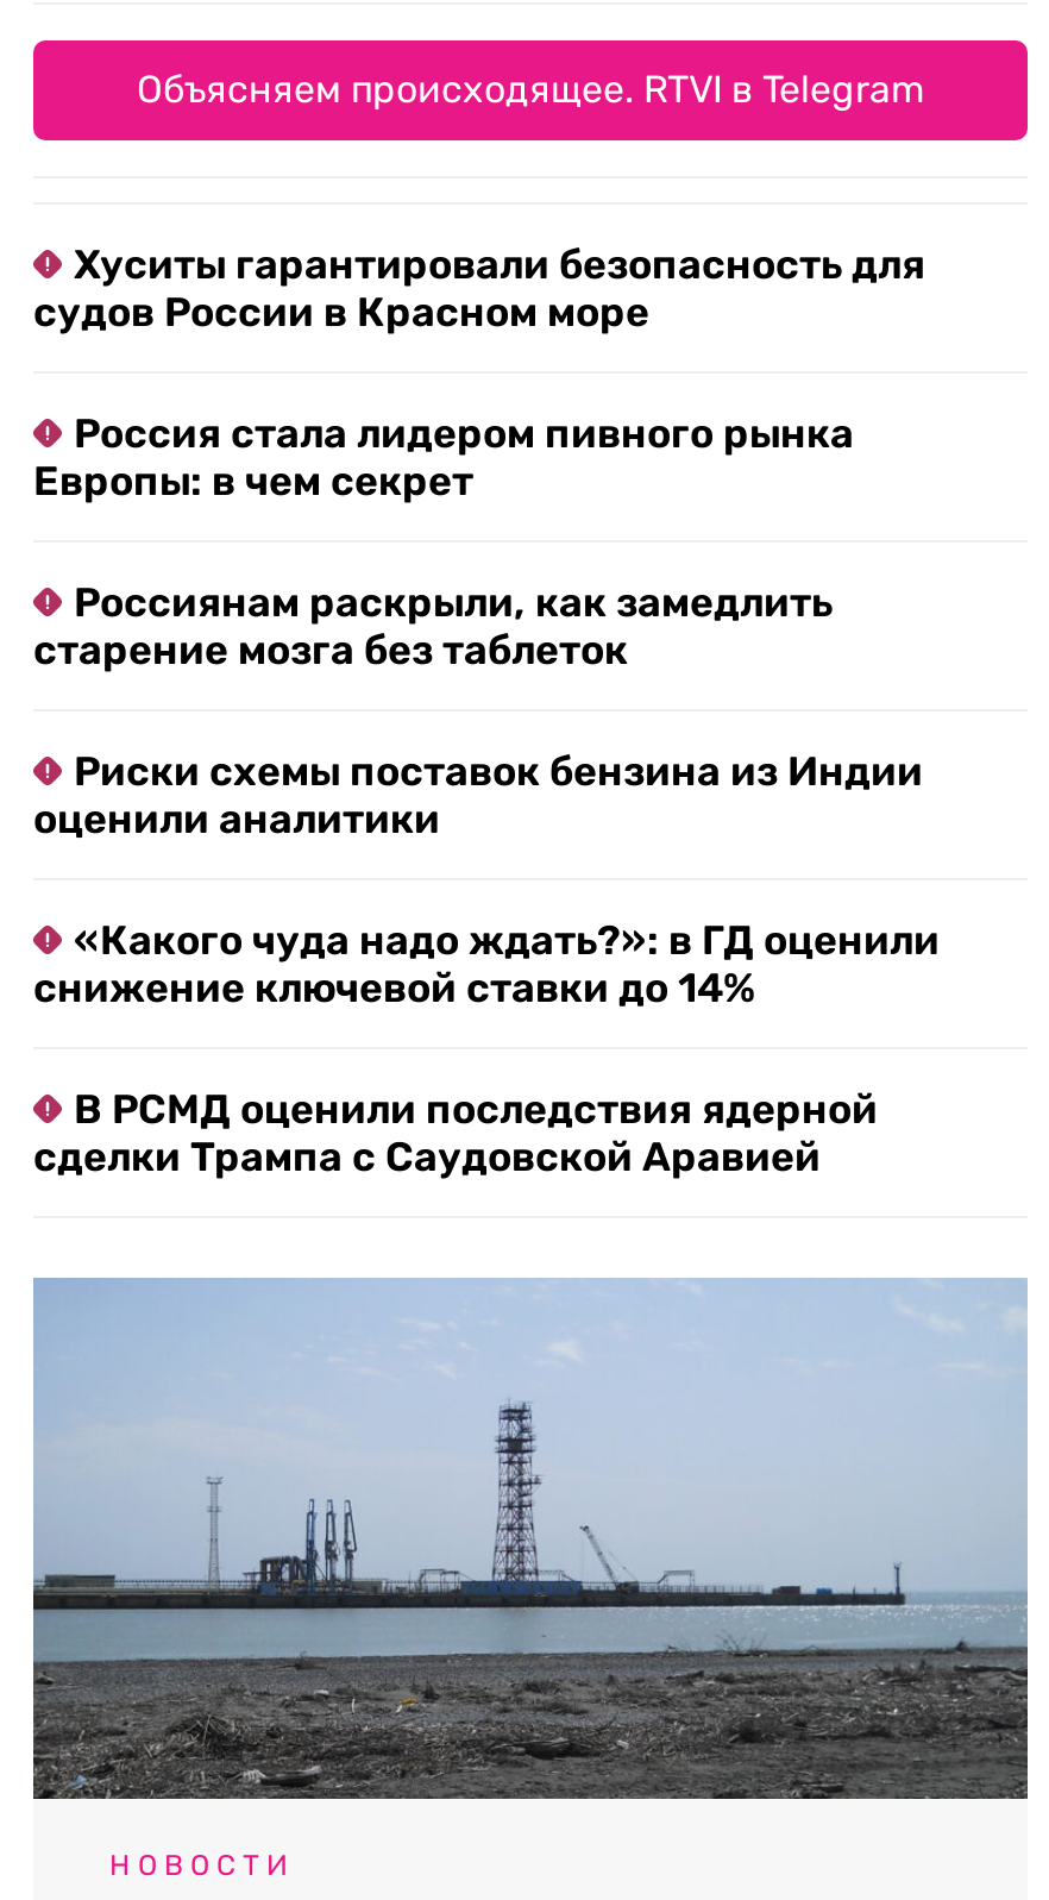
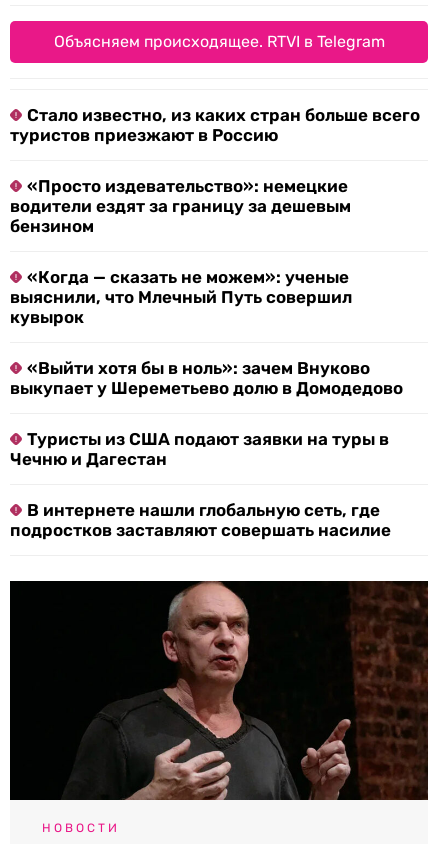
[33,240,925,336] Хуситы гарантировали безопасность для | судов России в Красном море -> [10,105,420,145] Стало известно, из каких стран больше всего | туристов приезжают в Россию
[33,409,854,504] Россия стала лидером пивного рынка | Европы: в чем секрет -> [10,176,351,236] «Просто издевательство»: немецкие | водители ездят за границу за дешевым | бензином
[33,578,833,673] Россиянам раскрыли, как замедлить | старение мозга без таблеток -> [10,267,352,327] «Когда — сказать не можем»: ученые | выяснили, что Млечный Путь совершил | кувырок
[33,747,923,842] Риски схемы поставок бензина из Индии | оценили аналитики -> [10,358,403,398] «Выйти хотя бы в ноль»: зачем Внуково | выкупает у Шереметьево долю в Домодедово
[33,916,940,1011] «Какого чуда надо ждать?»: в ГД оценили | снижение ключевой ставки до 14% -> [10,429,389,469] Туристы из США подают заявки на туры в | Чечню и Дагестан
[33,1085,878,1180] В РСМД оценили последствия ядерной | сделки Трампа с Саудовской Аравией -> [10,500,391,540] В интернете нашли глобальную сеть, где | подростков заставляют совершать насилие
[31,1278,1030,1801] [image] -> [9,580,429,800] [image]

